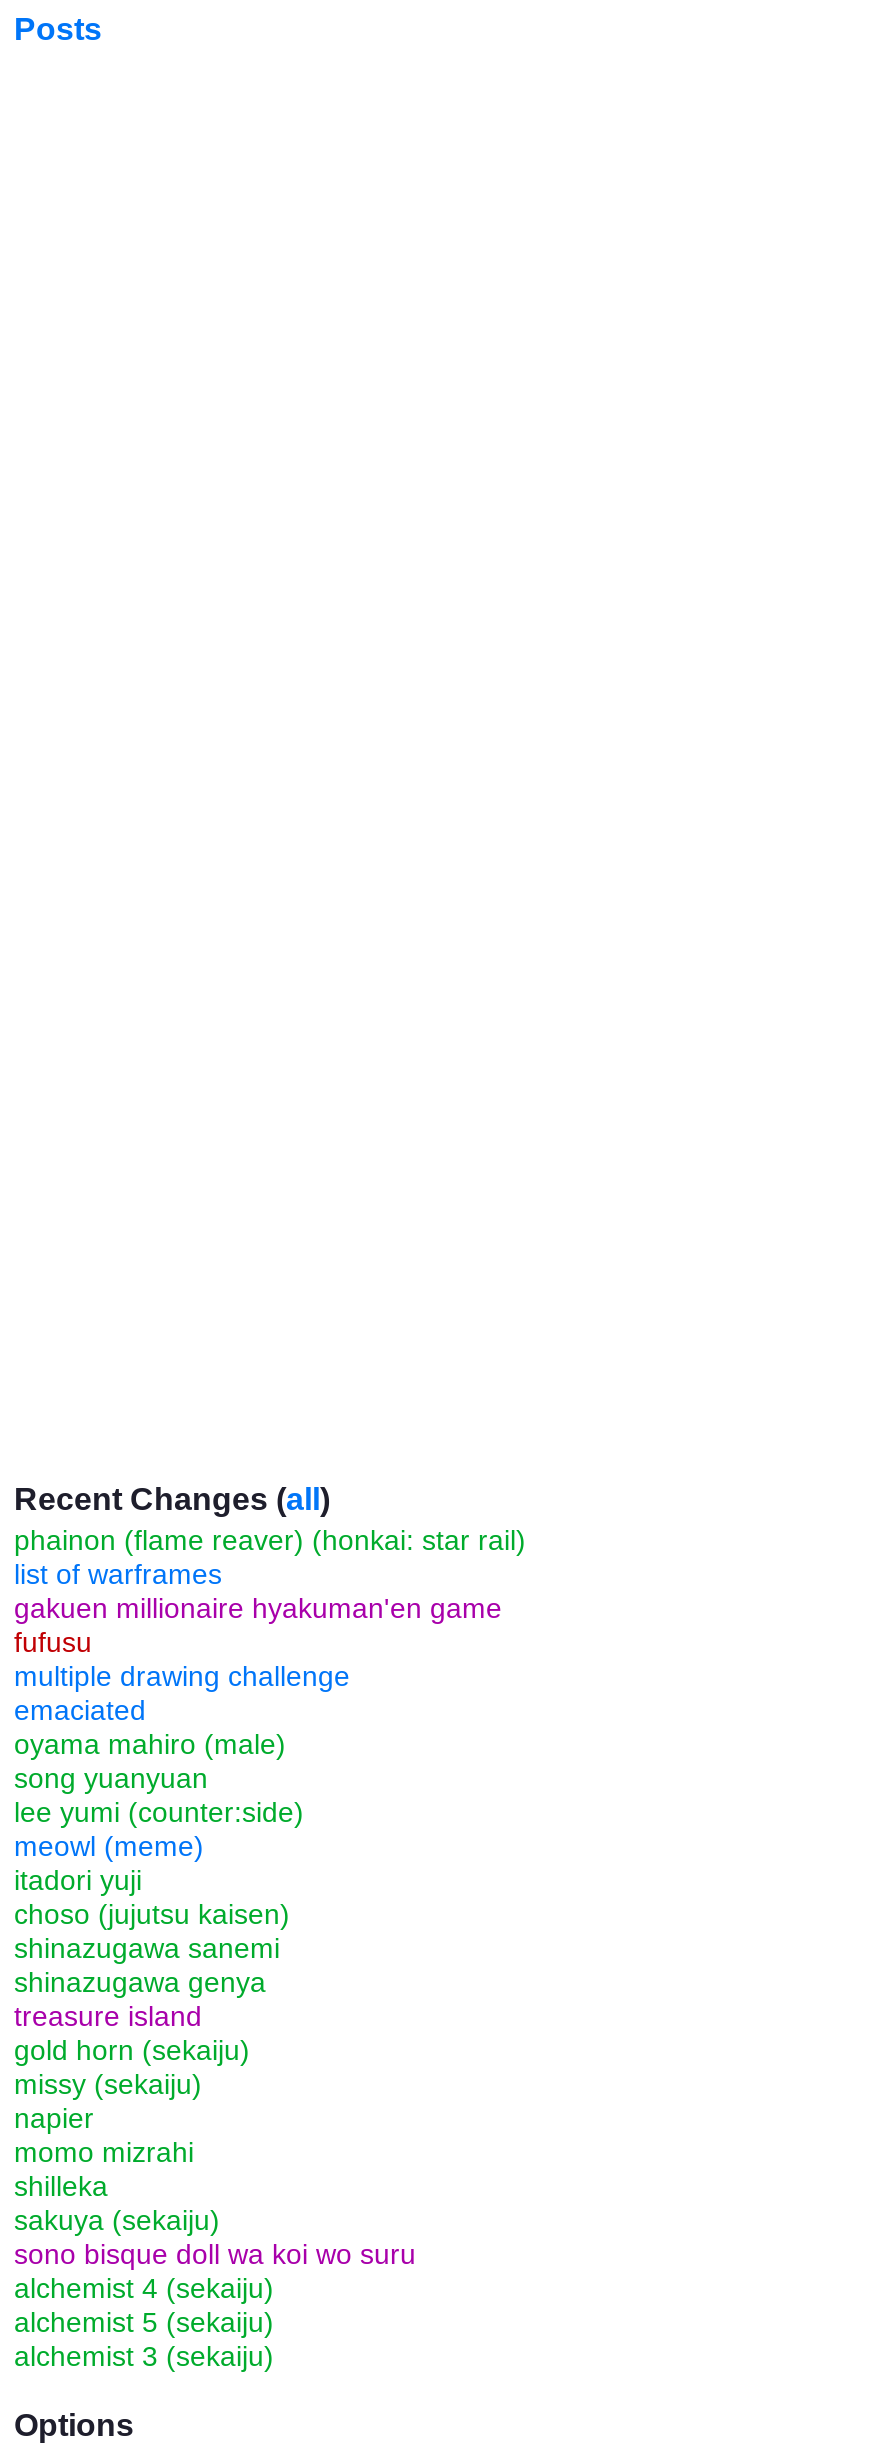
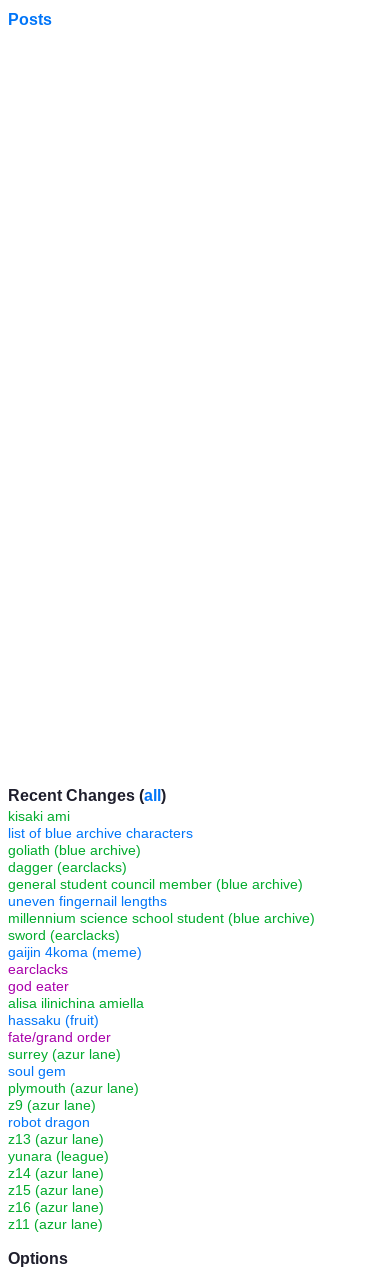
[14,1524,526,2372] phainon (flame reaver) (honkai: star rail) | list of warframes | gakuen millionaire hyakuman'en game | fufusu | multiple drawing challenge | emaciated | oyama mahiro (male) | song yuanyuan | lee yumi (counter:side) | meowl (meme) | itadori yuji | choso (jujutsu kaisen) | shinazugawa sanemi | shinazugawa genya | treasure island | gold horn (sekaiju) | missy (sekaiju) | napier | momo mizrahi | shilleka | sakuya (sekaiju) | sono bisque doll wa koi wo suru | alchemist 4 (sekaiju) | alchemist 5 (sekaiju) | alchemist 3 (sekaiju) -> [8,808,315,1232] kisaki ami | list of blue archive characters | goliath (blue archive) | dagger (earclacks) | general student council member (blue archive) | uneven fingernail lengths | millennium science school student (blue archive) | sword (earclacks) | gaijin 4koma (meme) | earclacks | god eater | alisa ilinichina amiella | hassaku (fruit) | fate/grand order | surrey (azur lane) | soul gem | plymouth (azur lane) | z9 (azur lane) | robot dragon | z13 (azur lane) | yunara (league) | z14 (azur lane) | z15 (azur lane) | z16 (azur lane) | z11 (azur lane)

